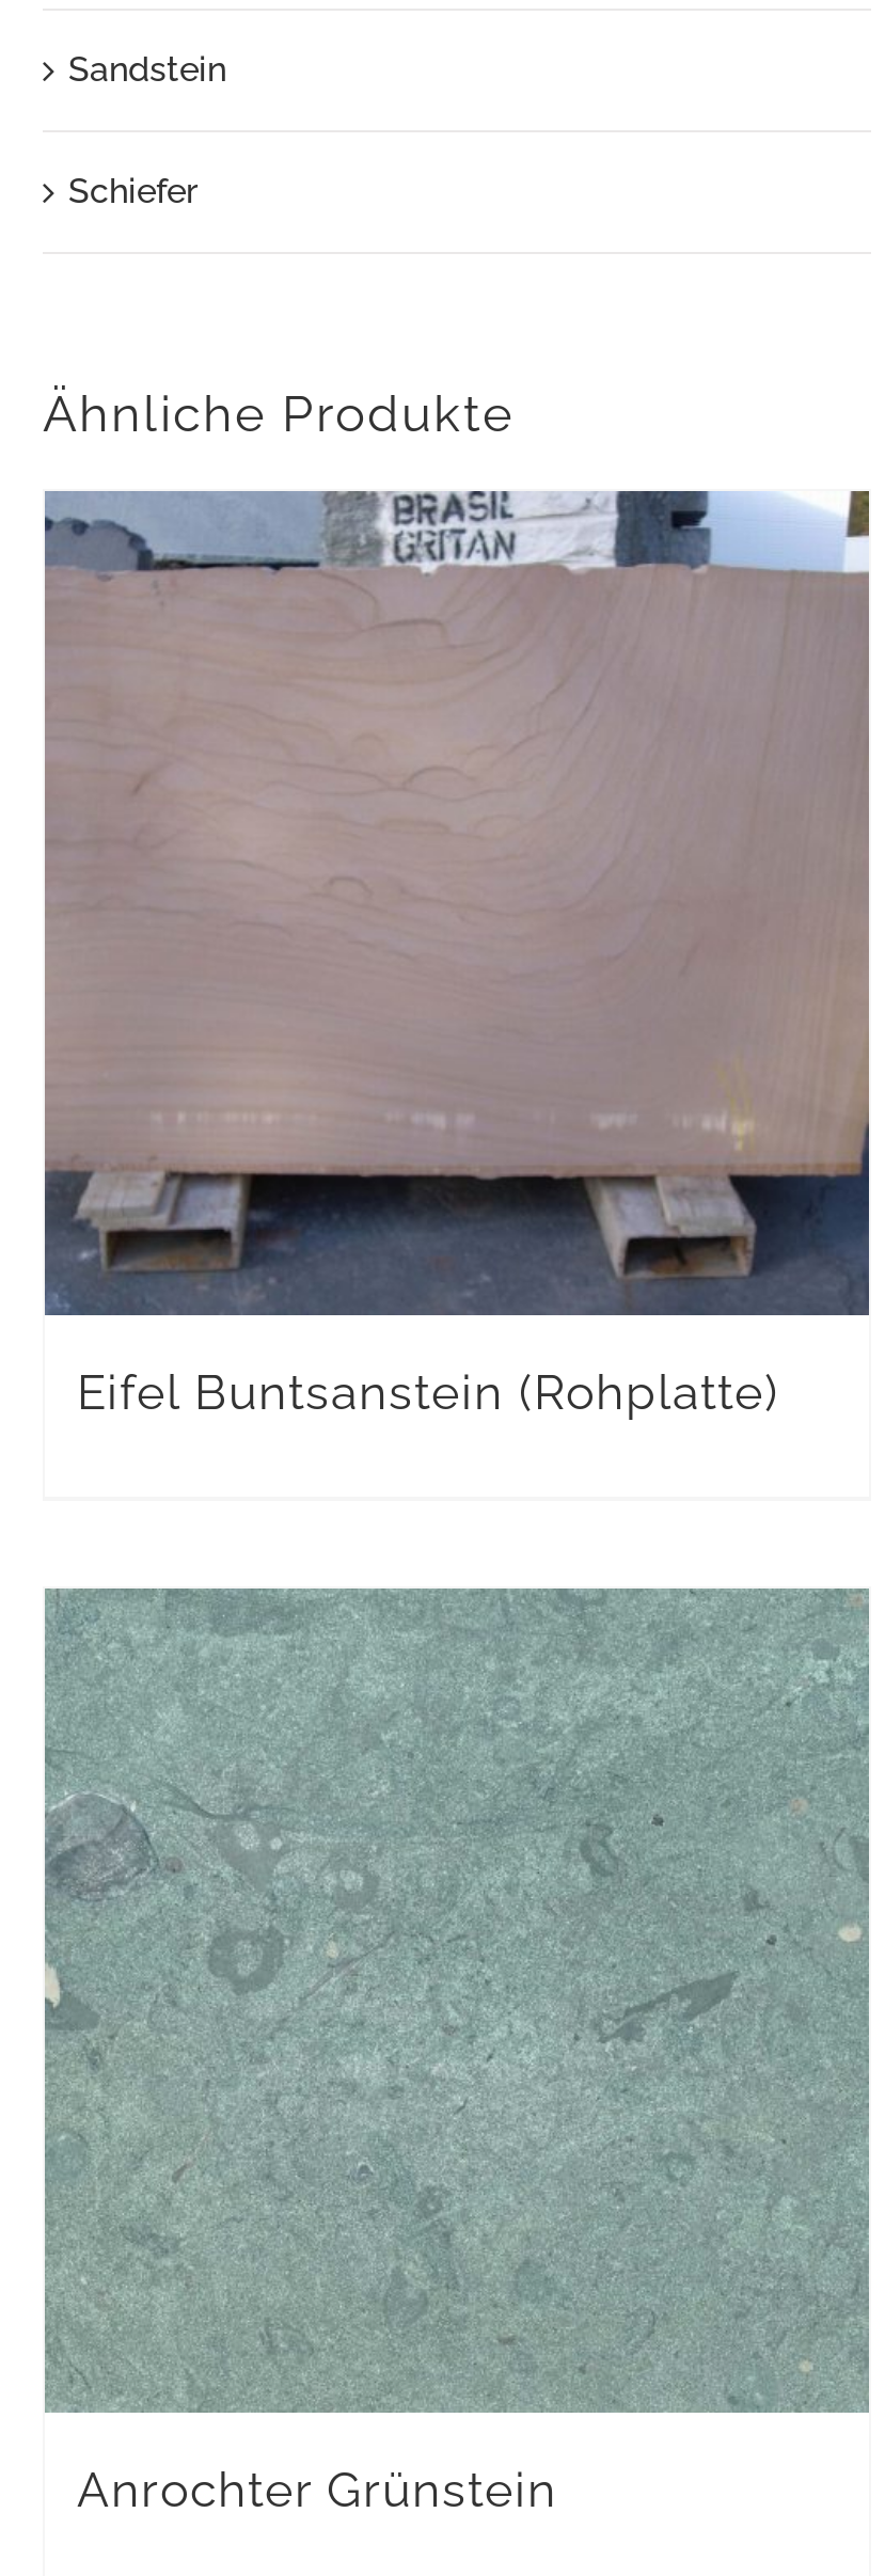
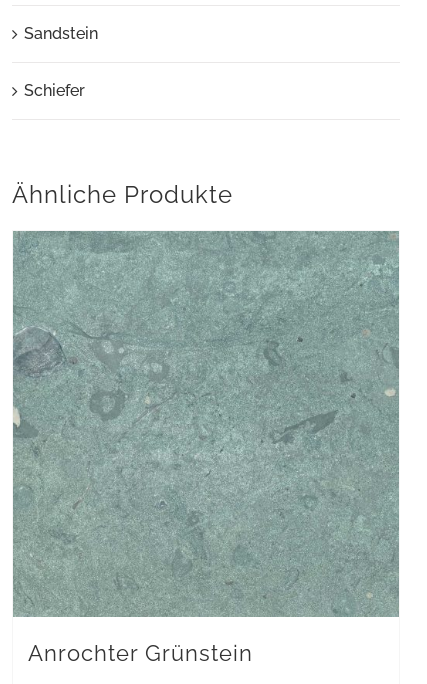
[45,489,871,1419] [image] | Eifel Buntsanstein (Rohplatte) -> none

